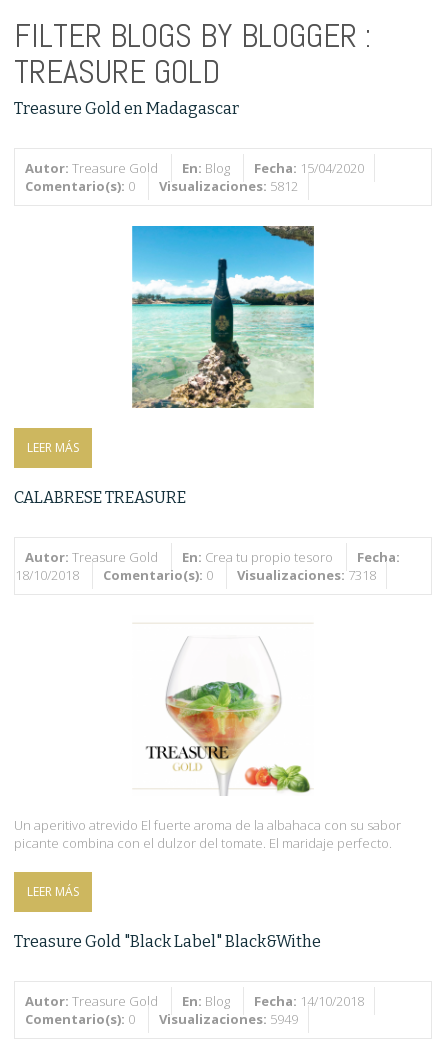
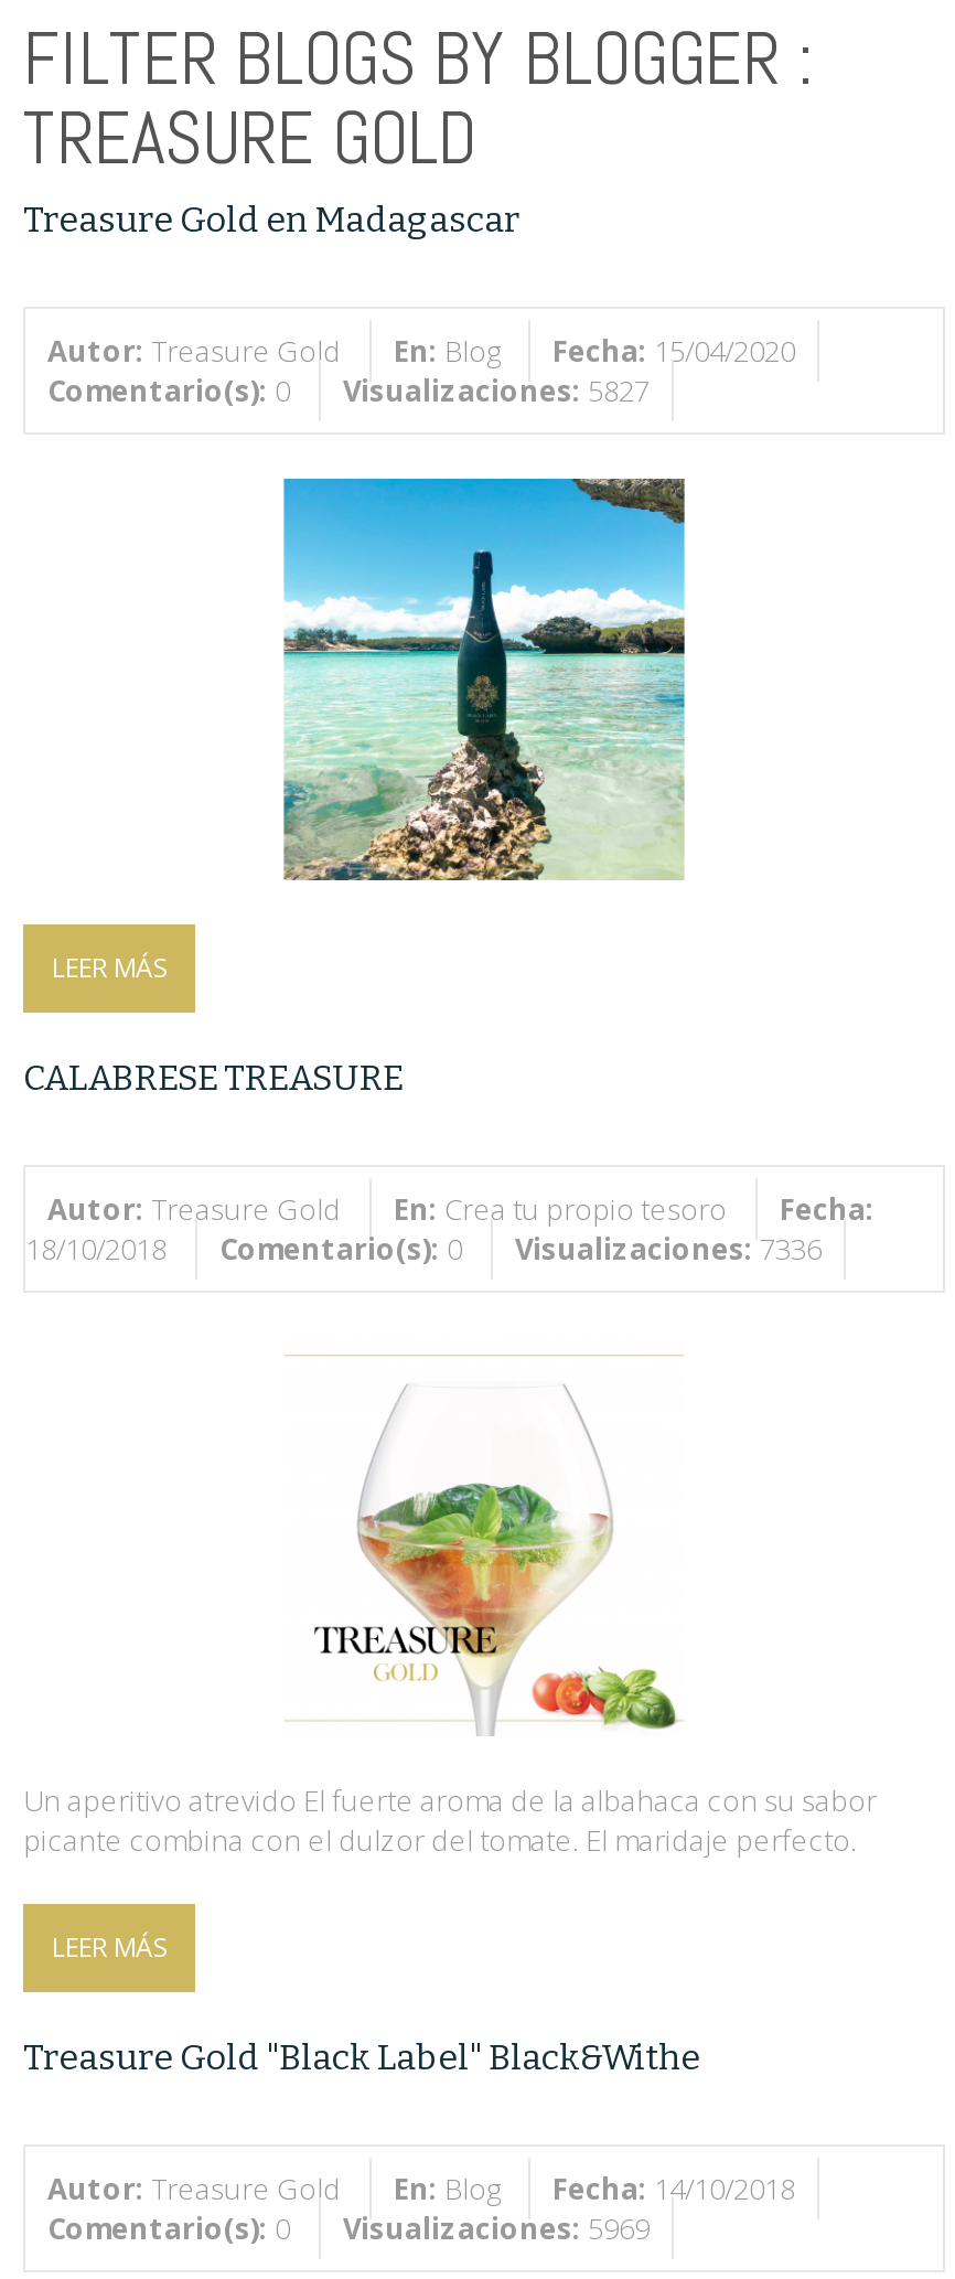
[159,177,298,195] Visualizaciones: 5812 -> [343,371,650,410] Visualizaciones: 5827
[237,566,376,584] Visualizaciones: 7318 -> [515,1228,822,1268] Visualizaciones: 7336
[159,1010,298,1028] Visualizaciones: 5949 -> [343,2209,650,2249] Visualizaciones: 5969

